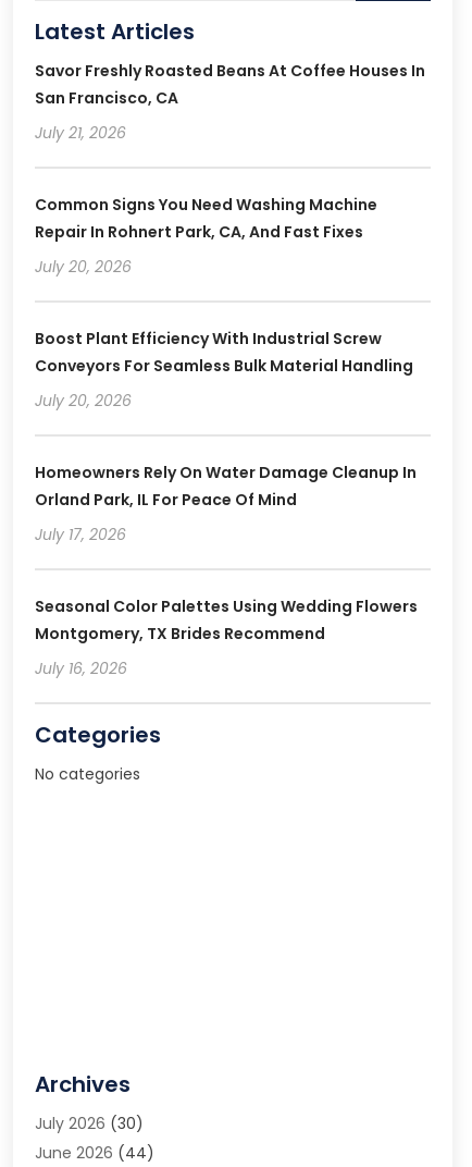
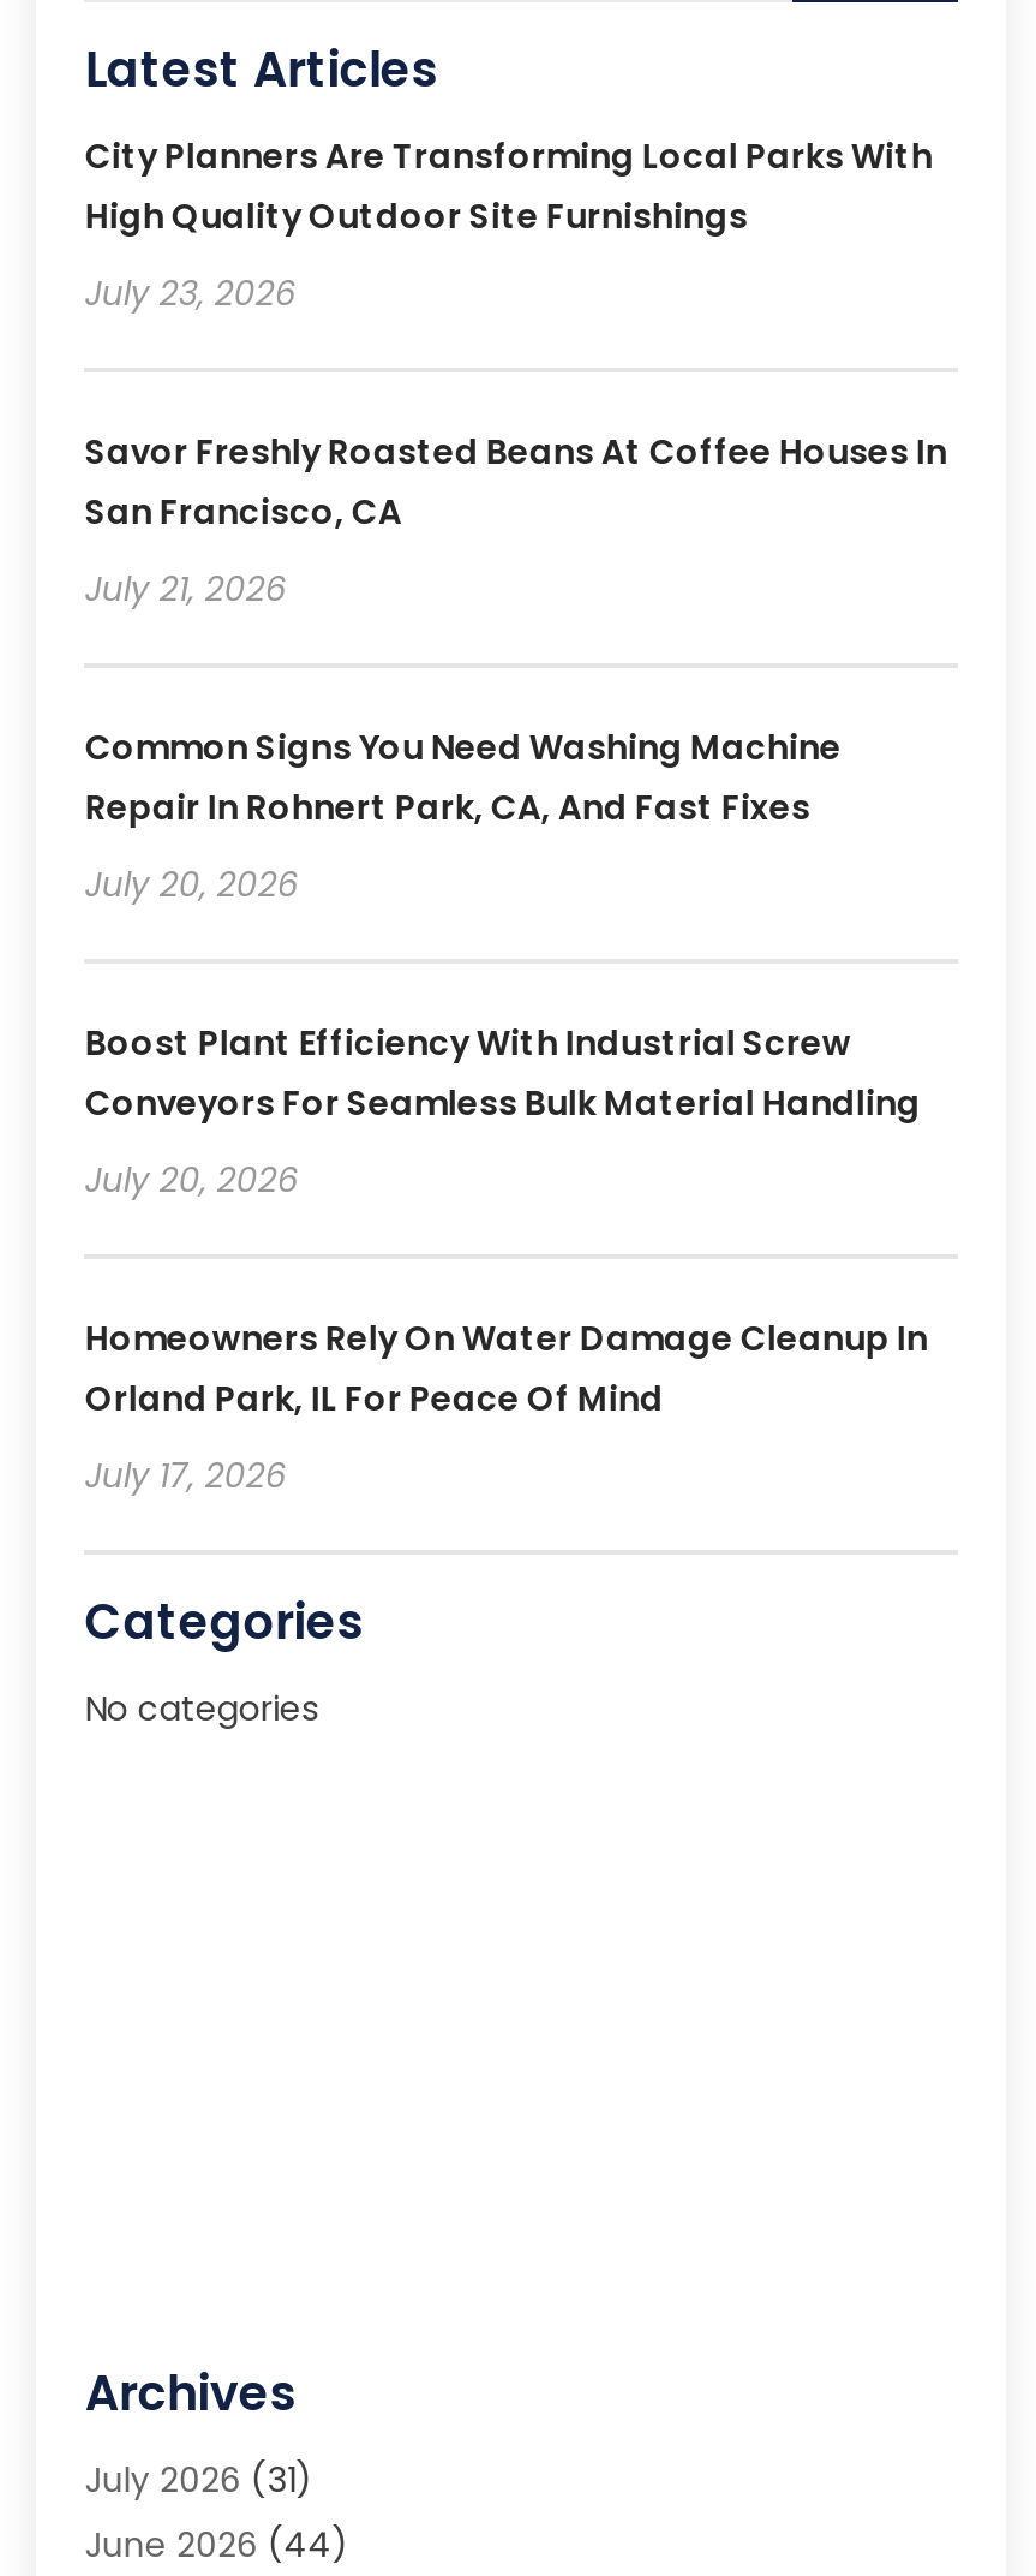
none -> [85,131,933,316] City Planners Are Transforming Local Parks With | High Quality Outdoor Site Furnishings | July 23, 2026
moved [35,59,426,545] -> [85,427,947,1499]: Savor Freshly Roasted Beans At Coffee Houses In | San Francisco, CA | July 21, 2026 | ... | Orland Park, IL For Peace Of Mind | July 17, 2026
[35,595,418,679] Seasonal Color Palettes Using Wedding Flowers | Montgomery, TX Brides Recommend | July 16, 2026 -> none
[35,1112,144,1134] July 2026 (30) -> [85,2455,313,2503] July 2026 (31)

